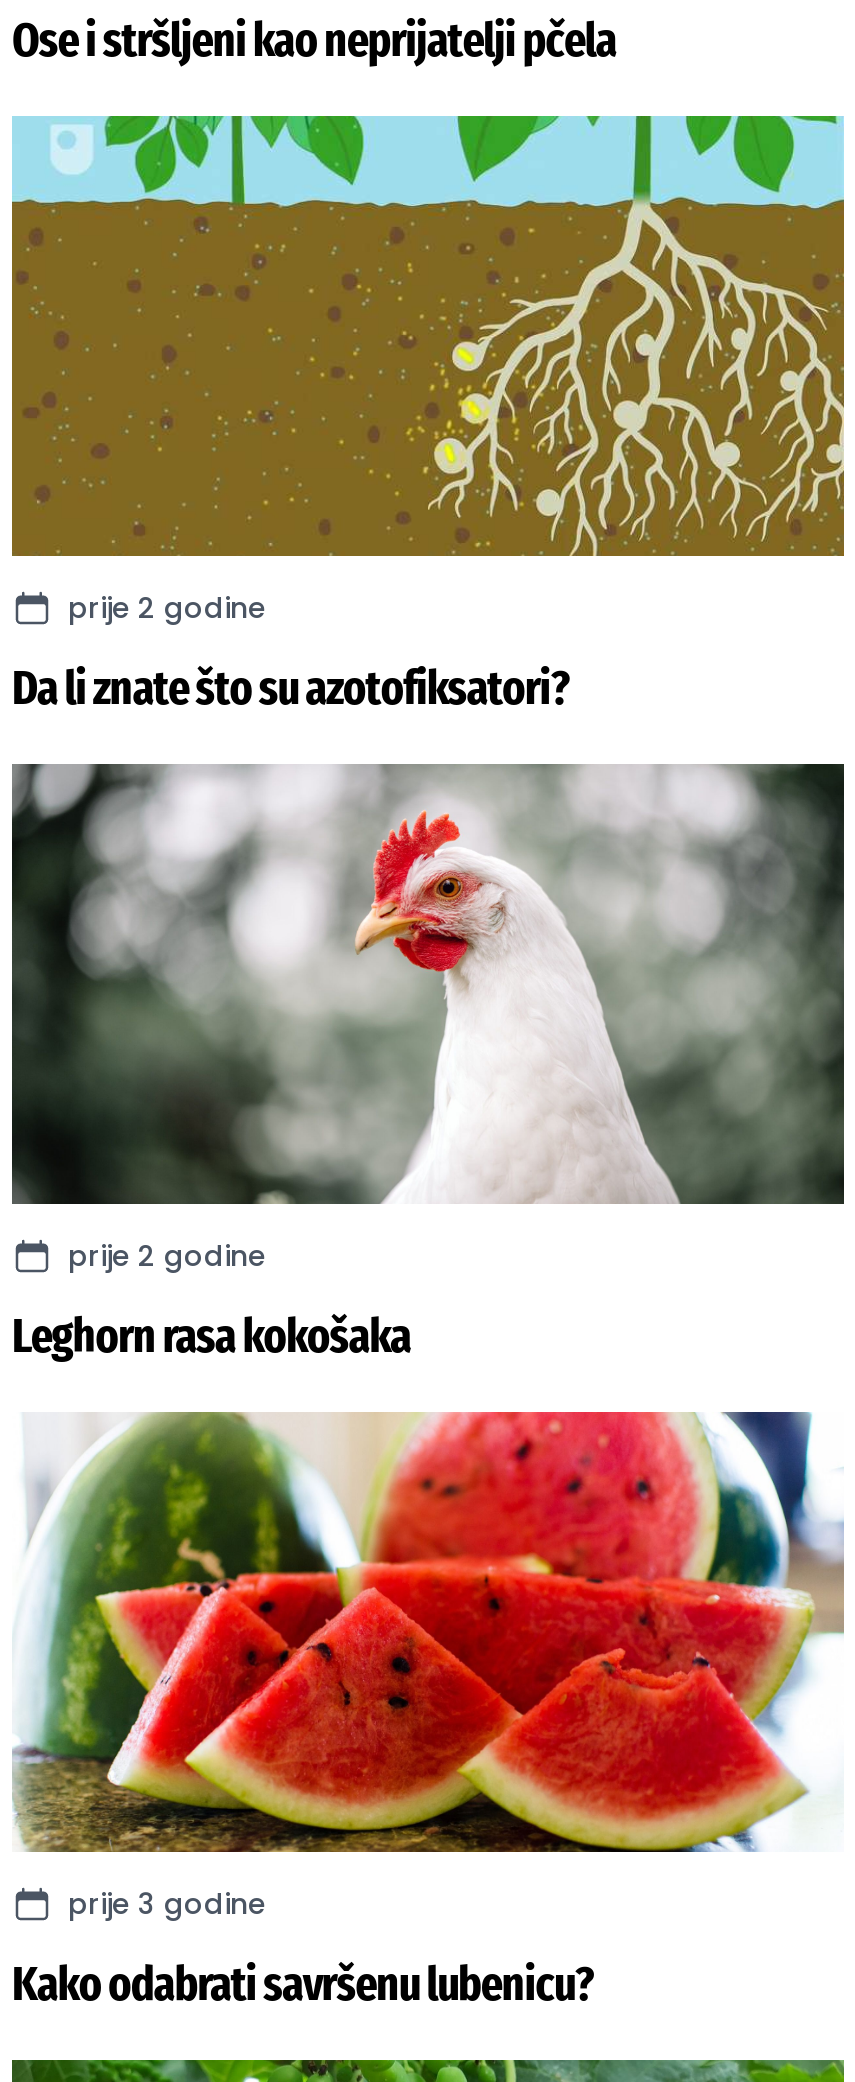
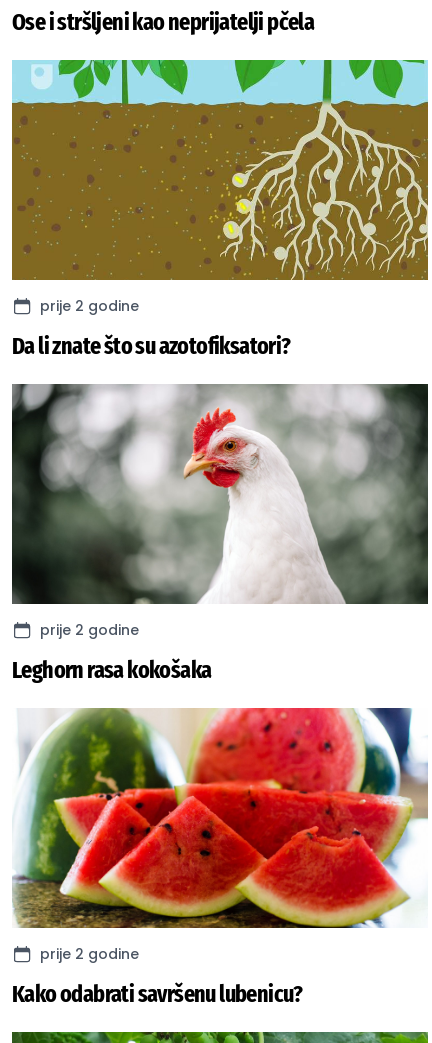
[68,1885,266,1925] prije 3 godine -> [40,944,139,964] prije 2 godine

